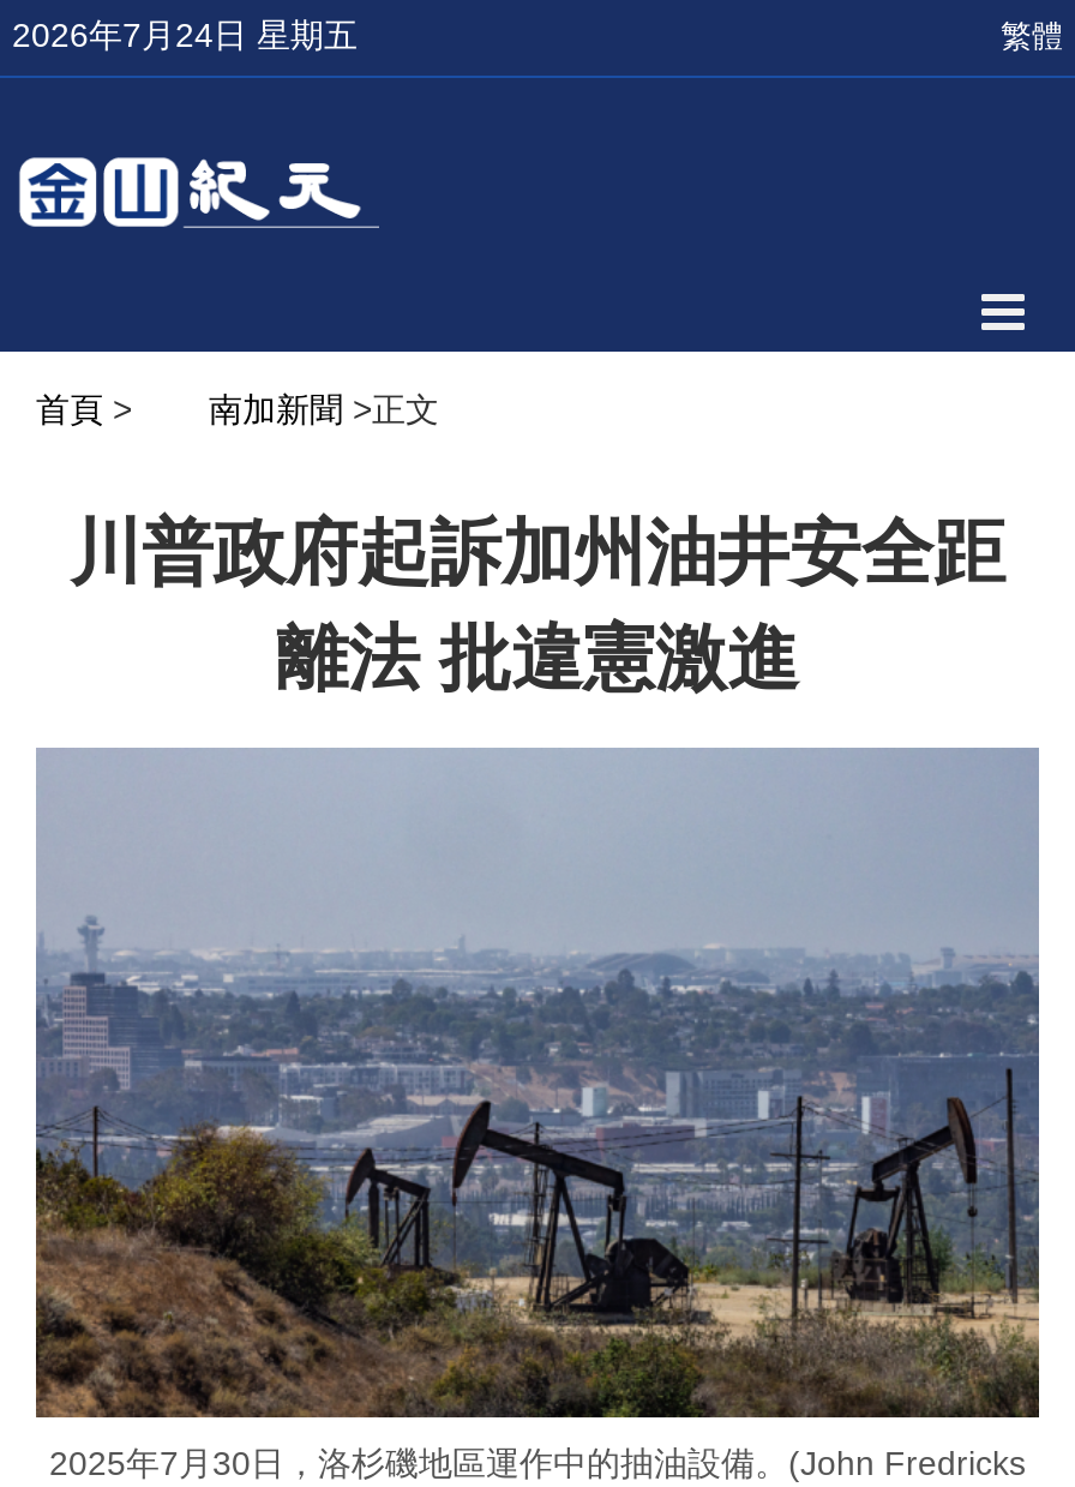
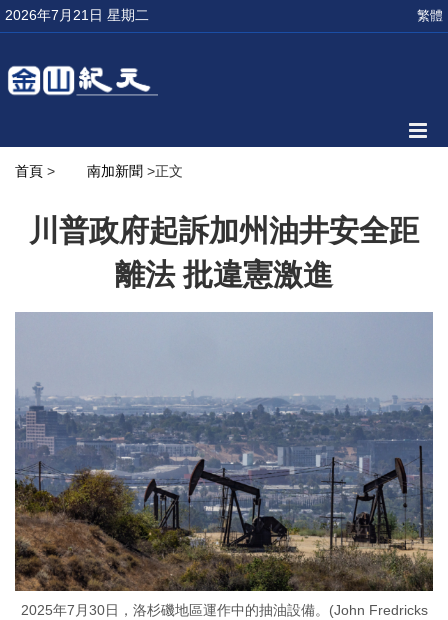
[12,16,358,54] 2026年7月24日 星期五 -> [5,7,149,23] 2026年7月21日 星期二

